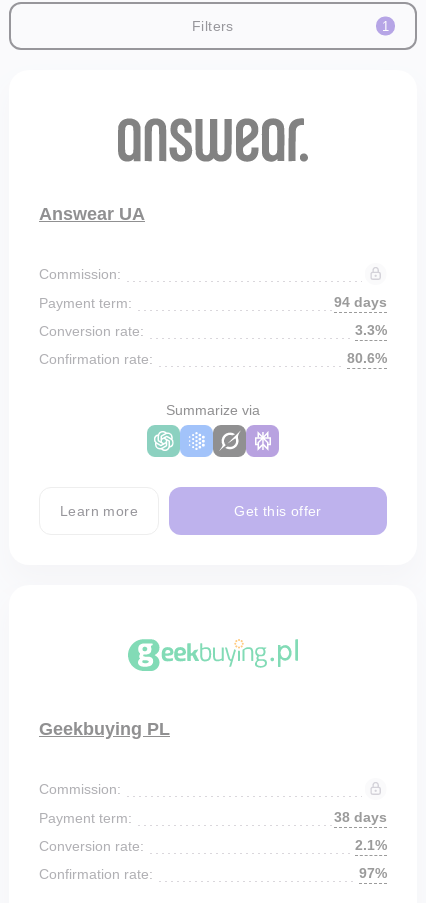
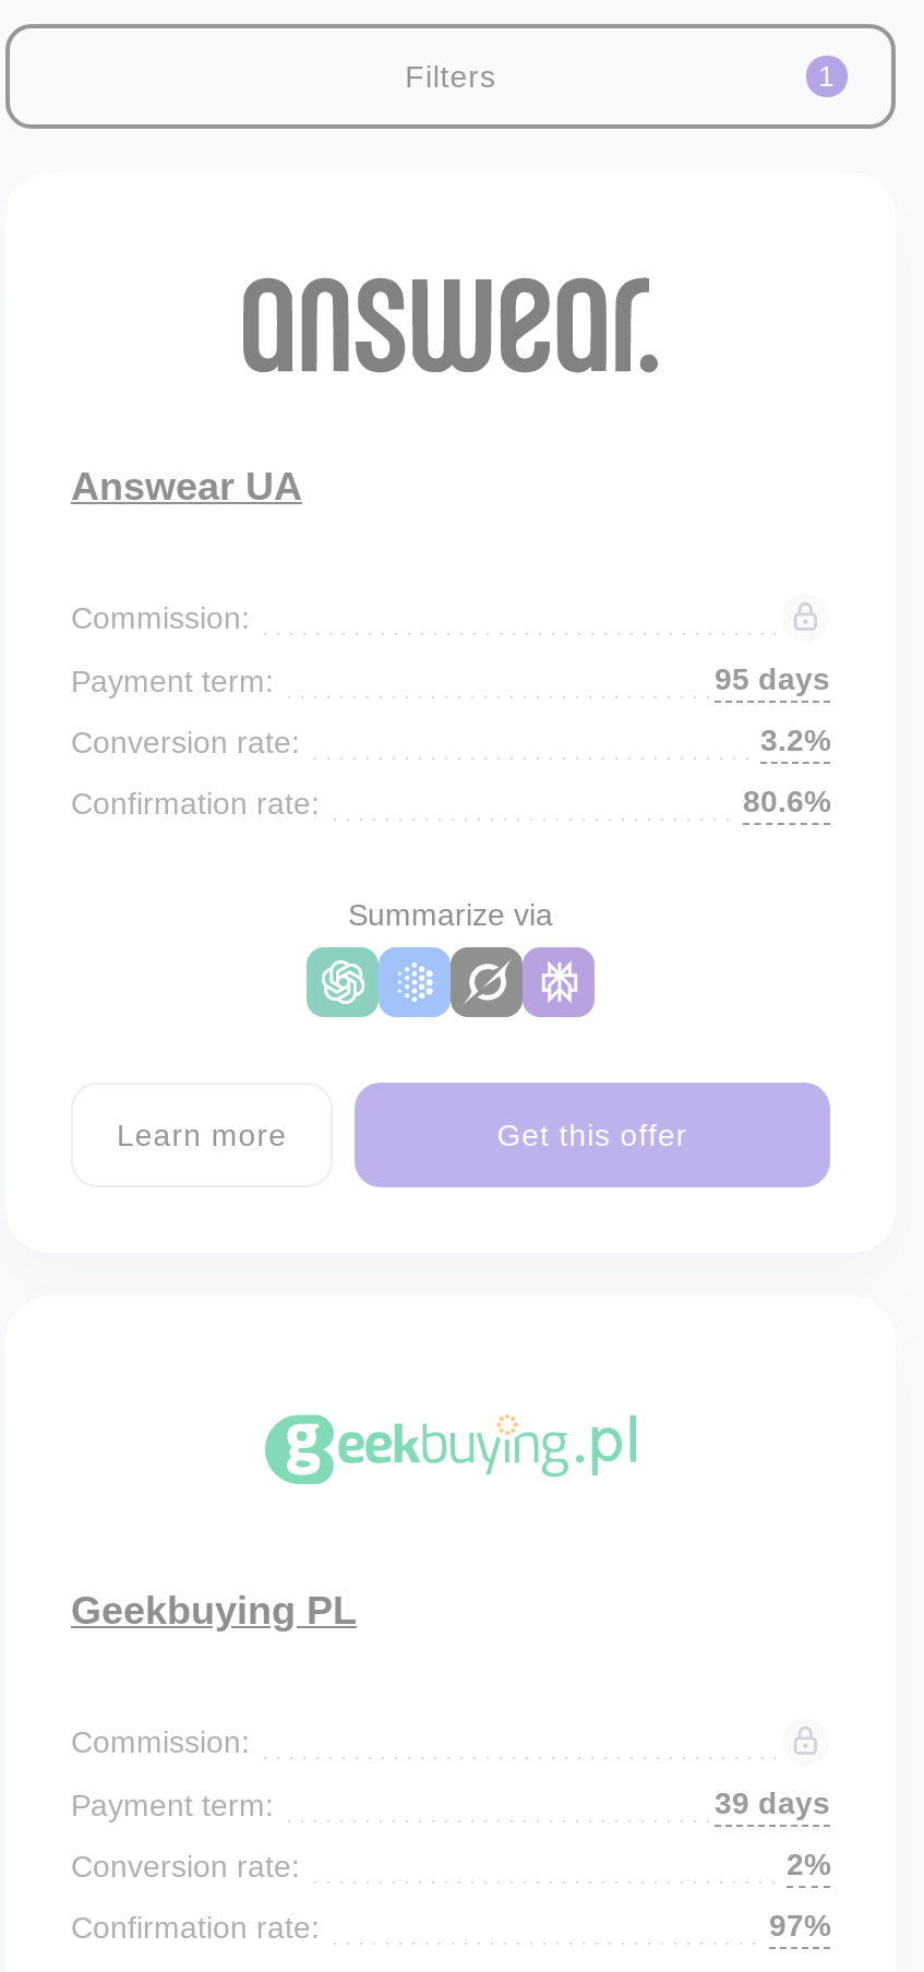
[334,294,387,310] 94 days -> [715,661,830,696] 95 days
[355,322,387,338] 3.3% -> [760,722,830,757] 3.2%
[334,809,387,825] 38 days -> [715,1785,830,1820] 39 days
[355,837,387,853] 2.1% -> [787,1846,830,1881] 2%

